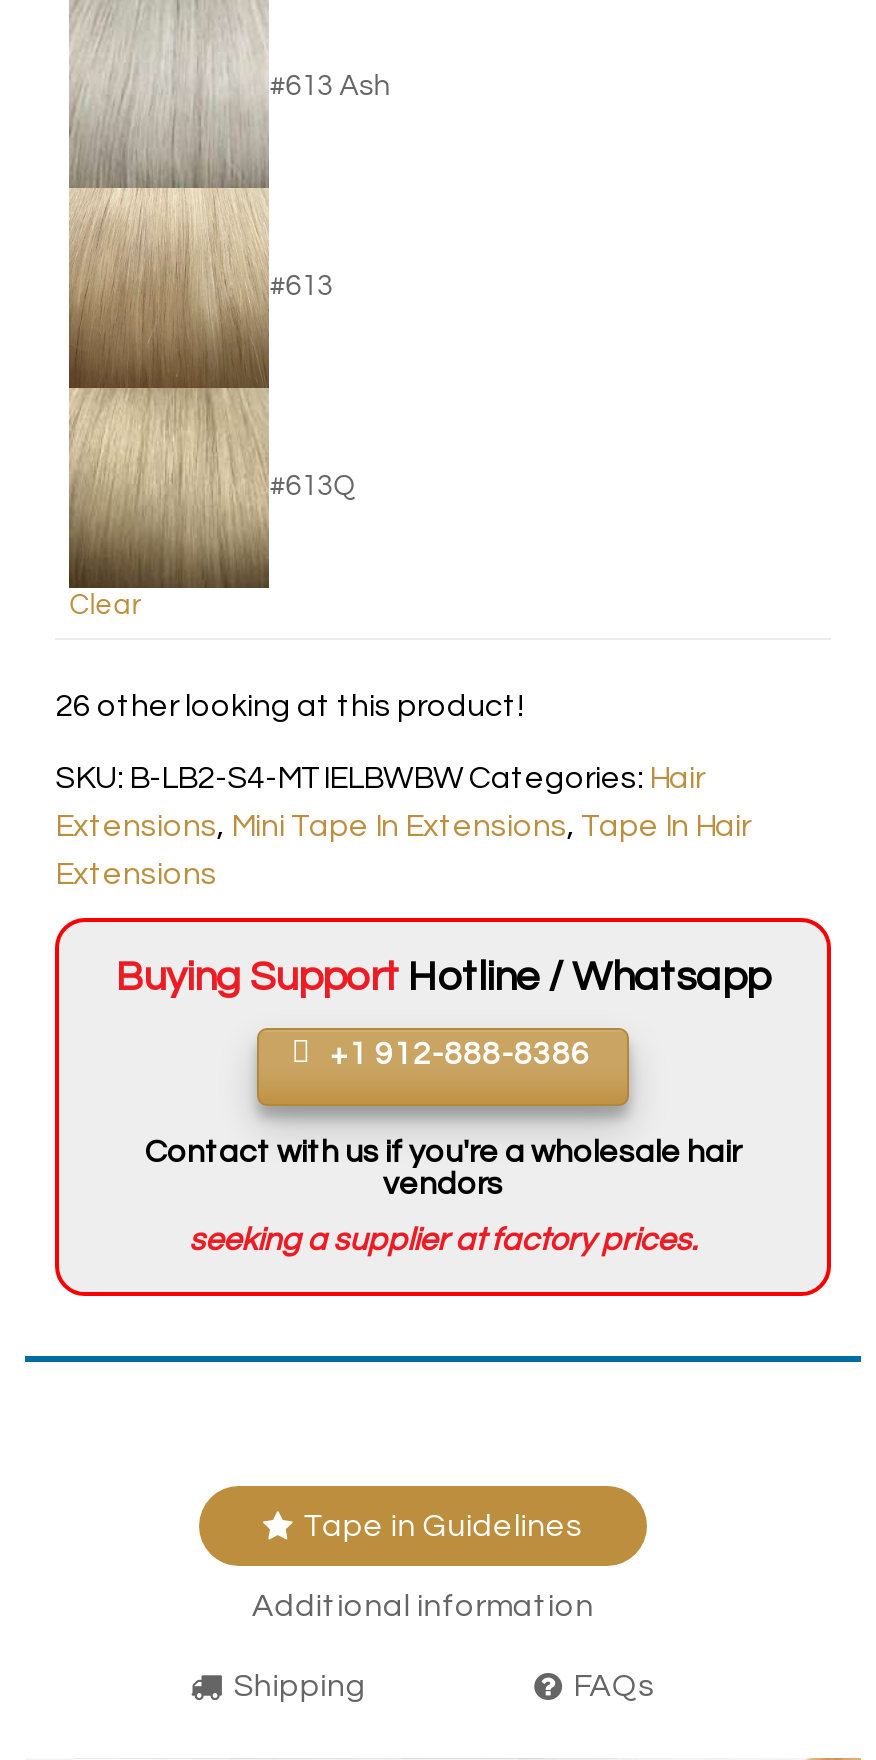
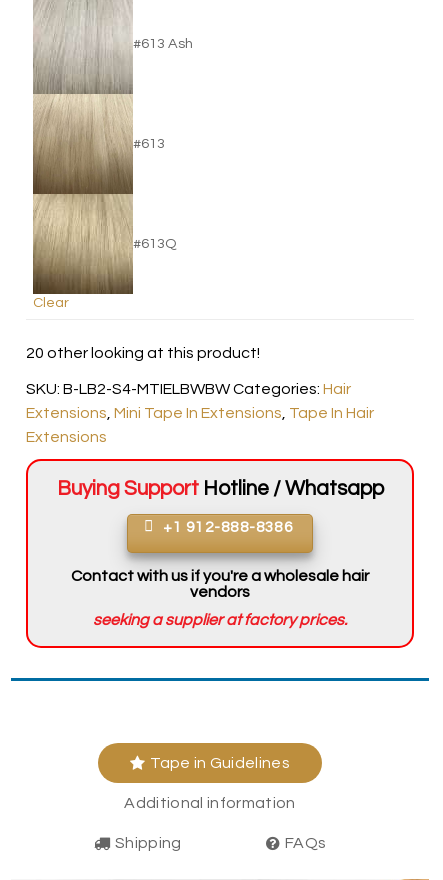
[55,690,523,722] 26 other looking at this product! -> [26,345,260,361] 20 other looking at this product!

